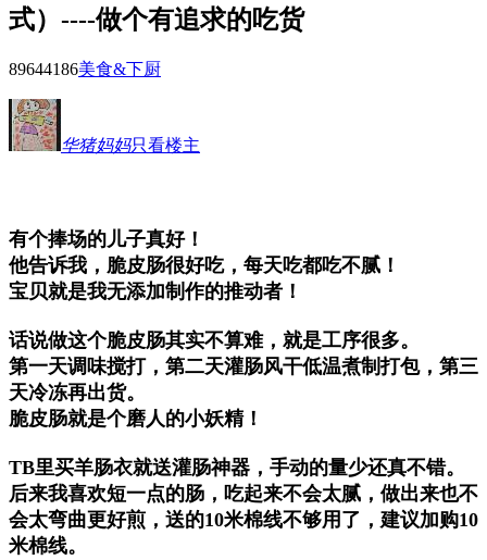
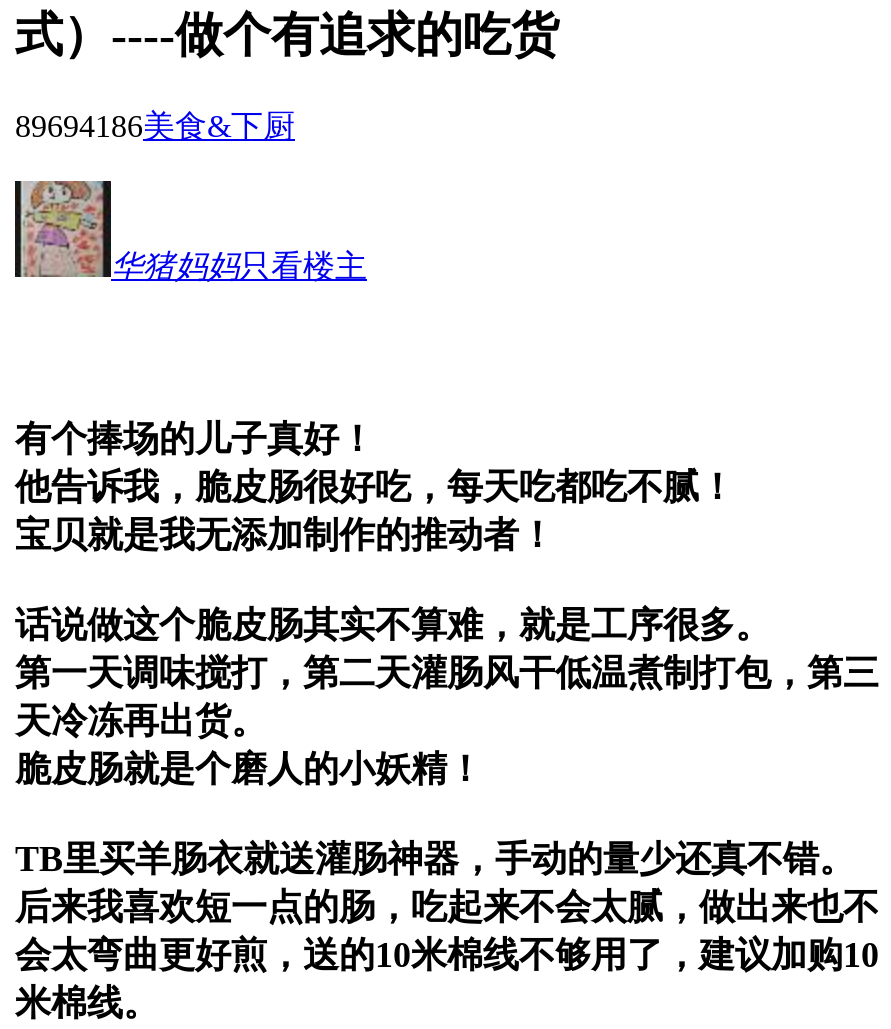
[9,60,161,78] 89644186美食&下厨 -> [15,109,295,143] 89694186美食&下厨

